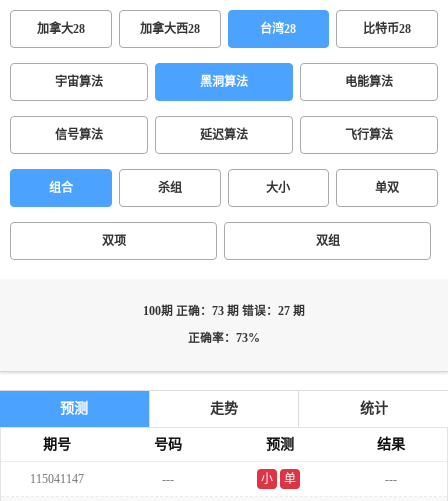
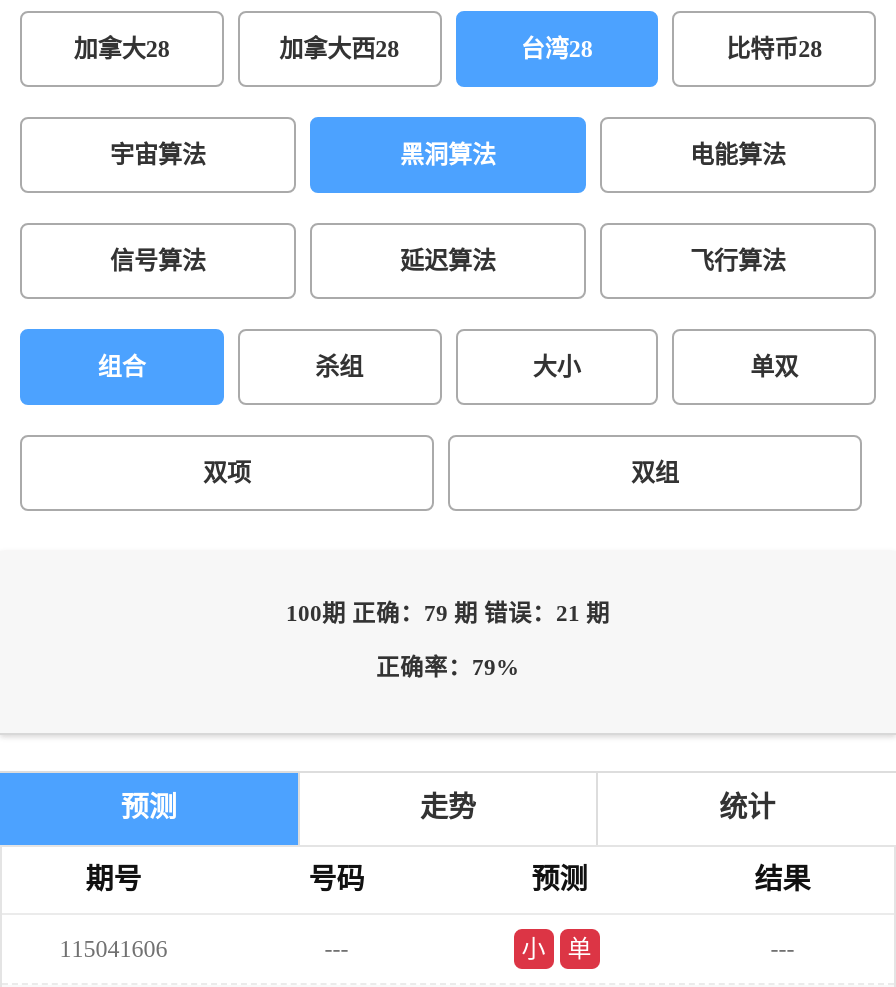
[143,305,305,318] 100期 正确：73 期 错误：27 期 -> [286,601,610,627] 100期 正确：79 期 错误：21 期
[188,332,260,345] 正确率：73% -> [376,655,520,681] 正确率：79%
[30,472,84,486] 115041147 -> [60,935,168,963] 115041606

